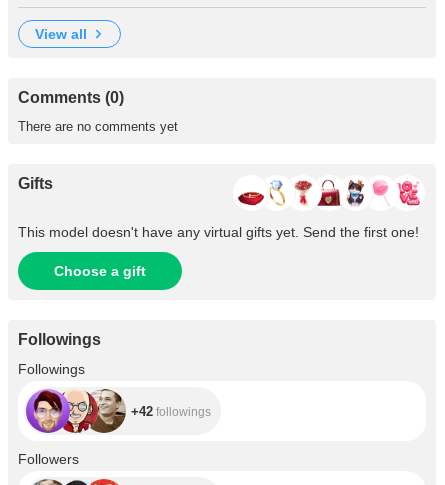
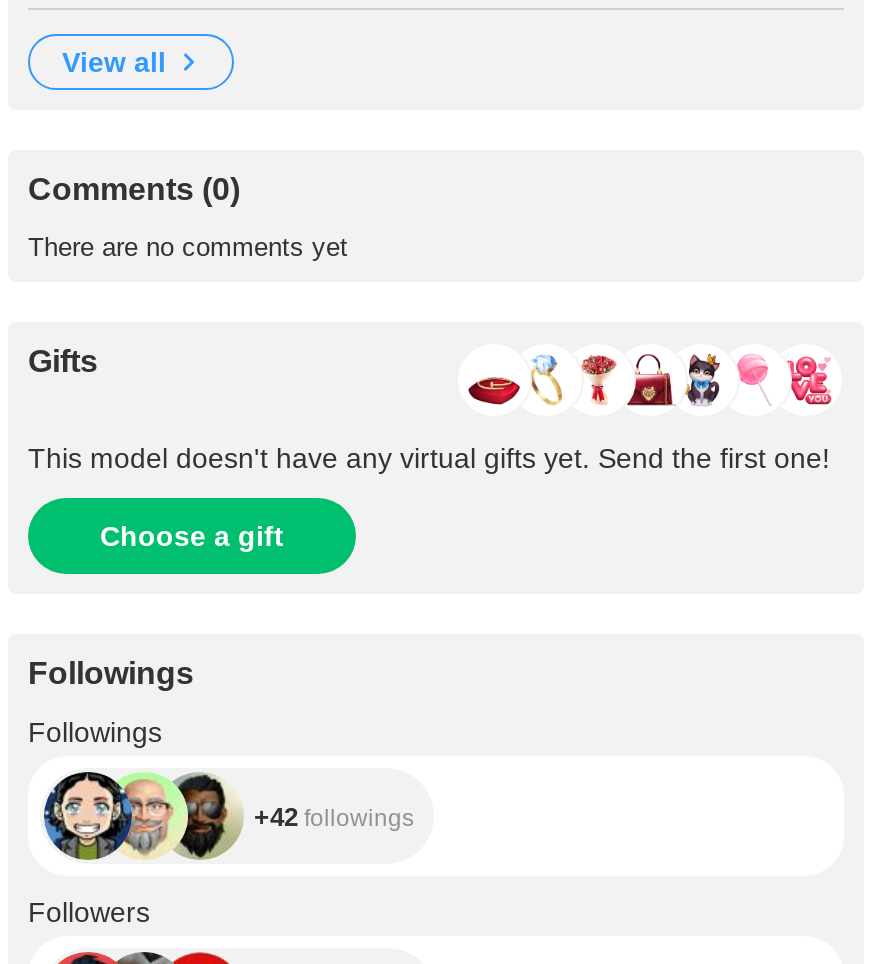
[26,389,126,434] [image] -> [44,770,242,860] [image]

